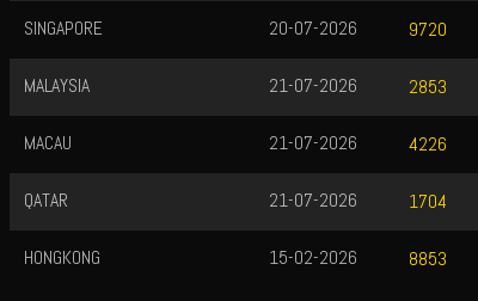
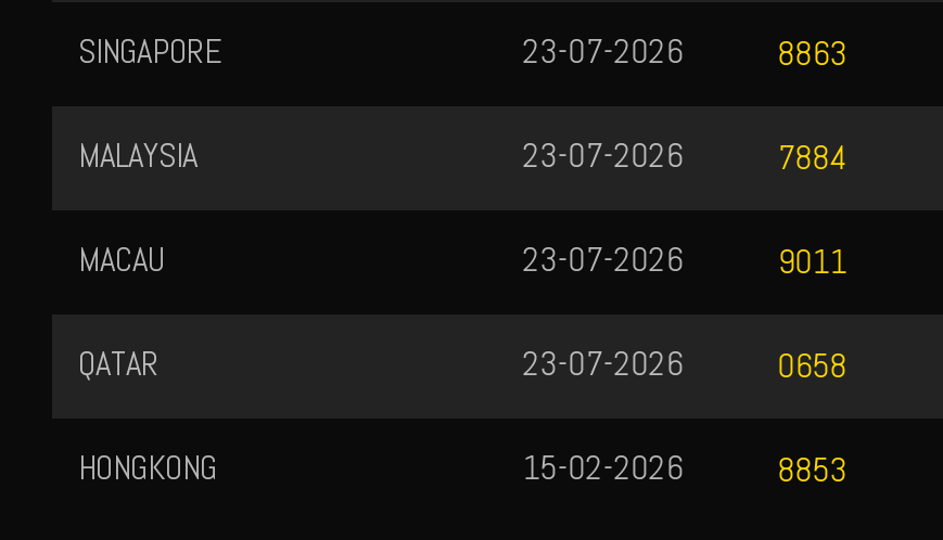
[269,17,357,41] 20-07-2026 -> [522,31,683,75] 23-07-2026
[409,18,447,42] 9720 -> [778,32,847,76] 8863
[269,75,357,98] 21-07-2026 -> [522,135,683,179] 23-07-2026
[409,75,447,99] 2853 -> [778,136,847,180] 7884
[269,132,357,156] 21-07-2026 -> [522,239,683,283] 23-07-2026
[409,132,447,156] 4226 -> [778,241,847,284] 9011
[269,189,357,213] 21-07-2026 -> [522,344,683,387] 23-07-2026
[409,190,447,214] 1704 -> [778,345,847,388] 0658

